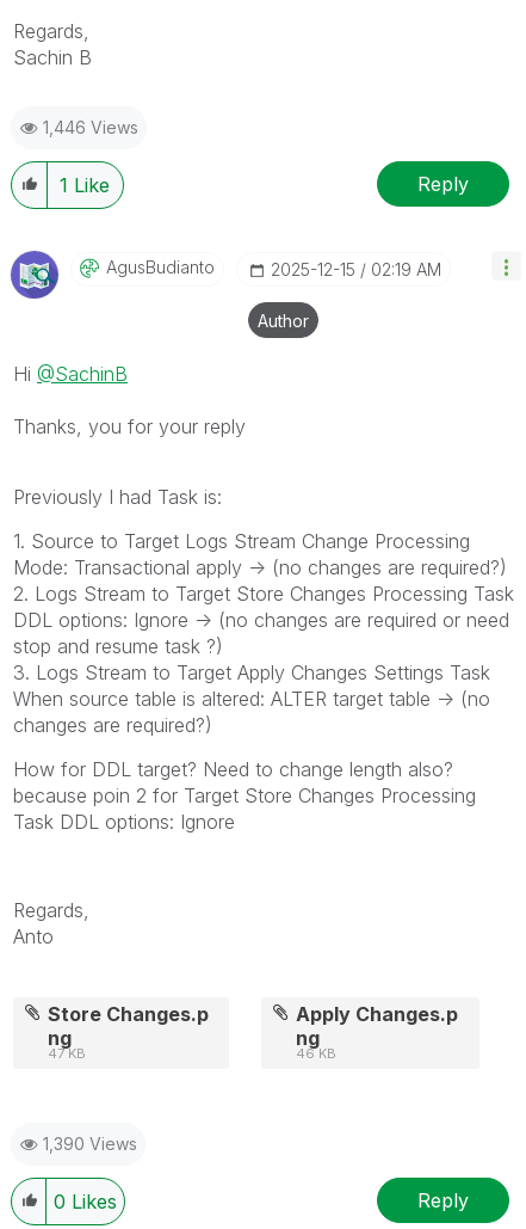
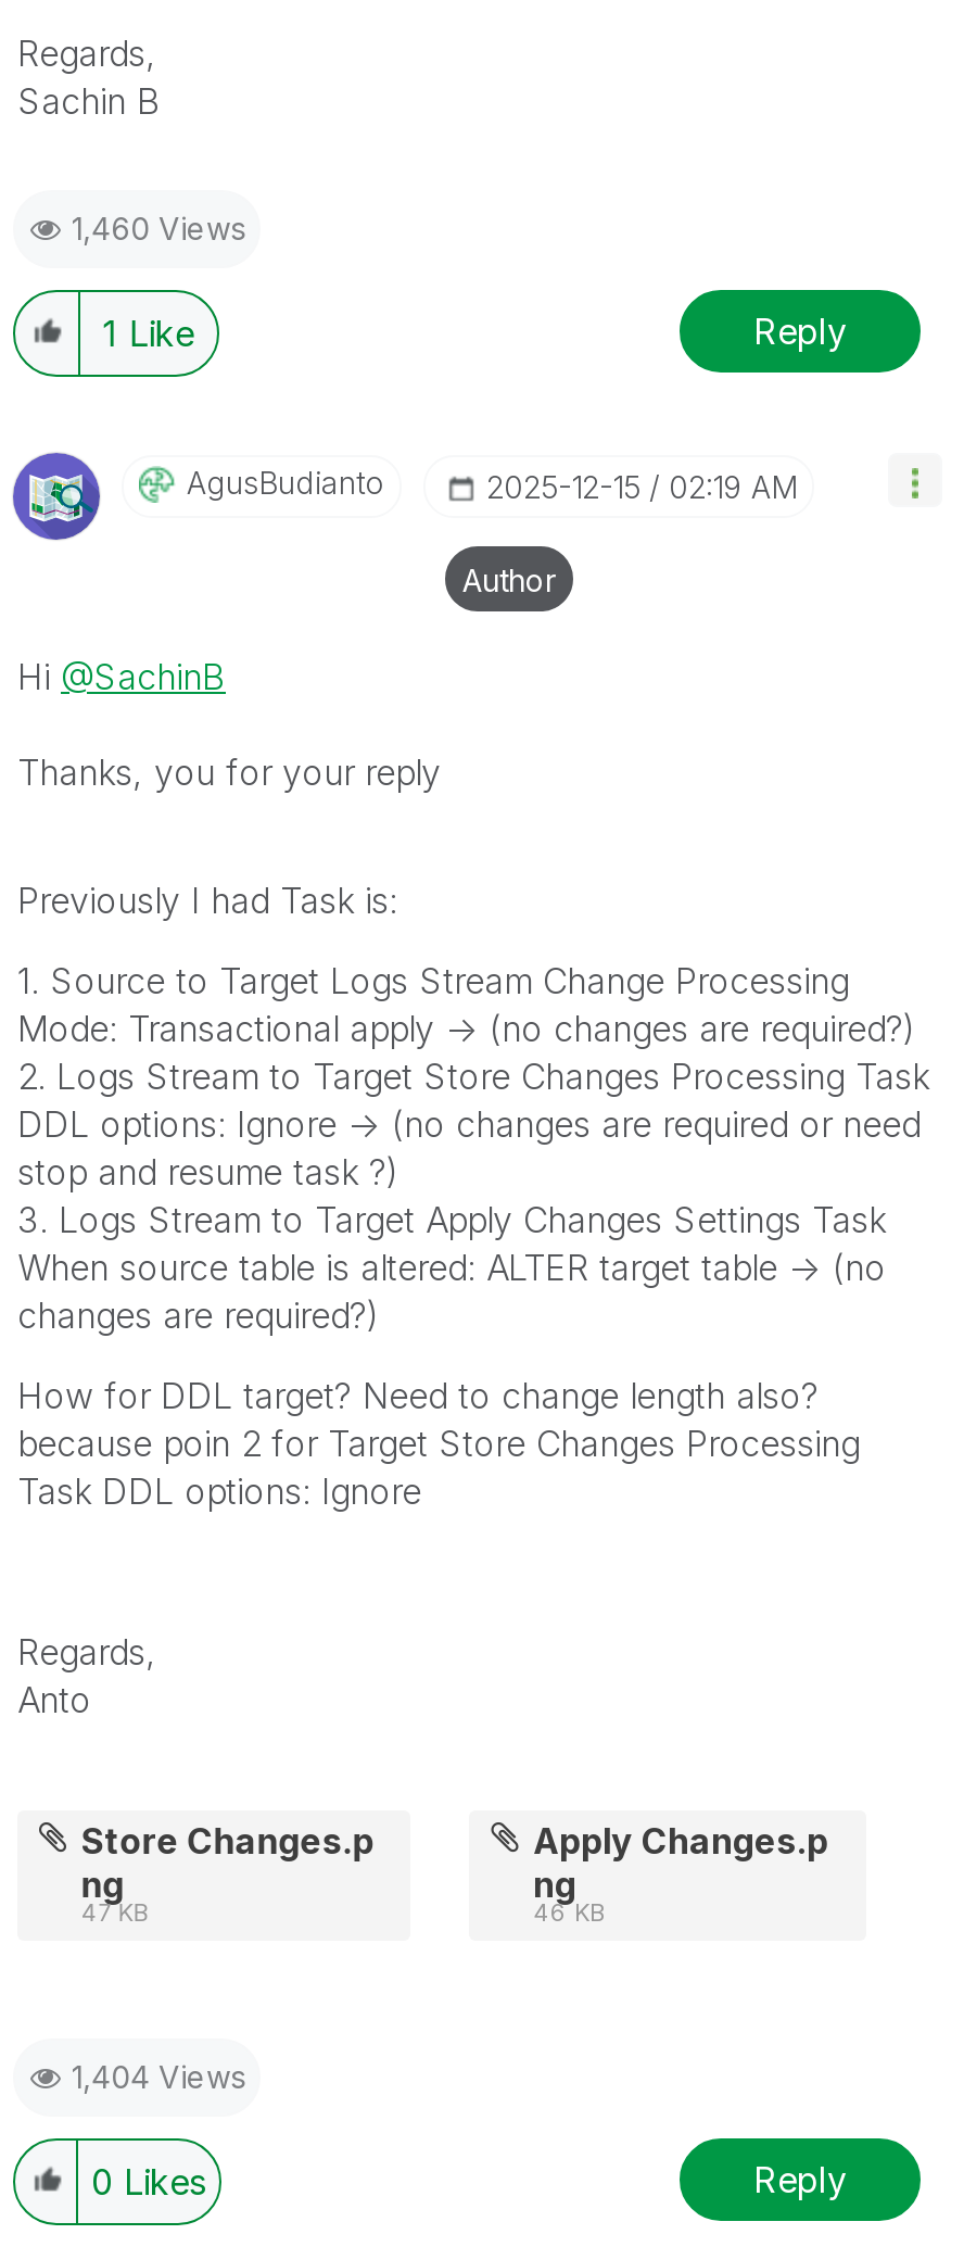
[43,117,138,137] 1,446 Views -> [72,210,245,247] 1,460 Views
[43,1133,137,1154] 1,390 Views -> [72,2058,245,2095] 1,404 Views

